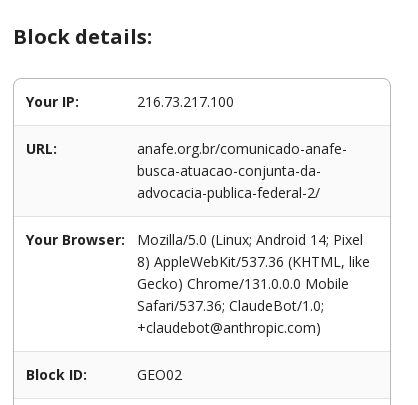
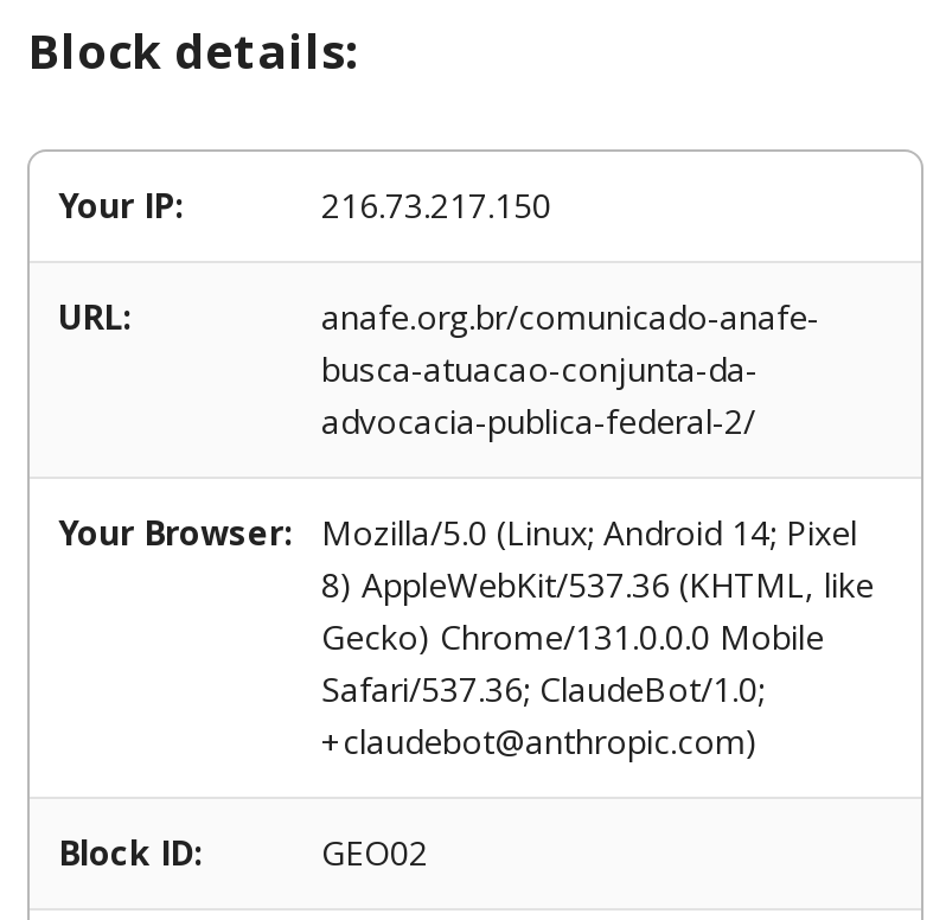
[137,92,234,111] 216.73.217.100 -> [321,183,551,228] 216.73.217.150

